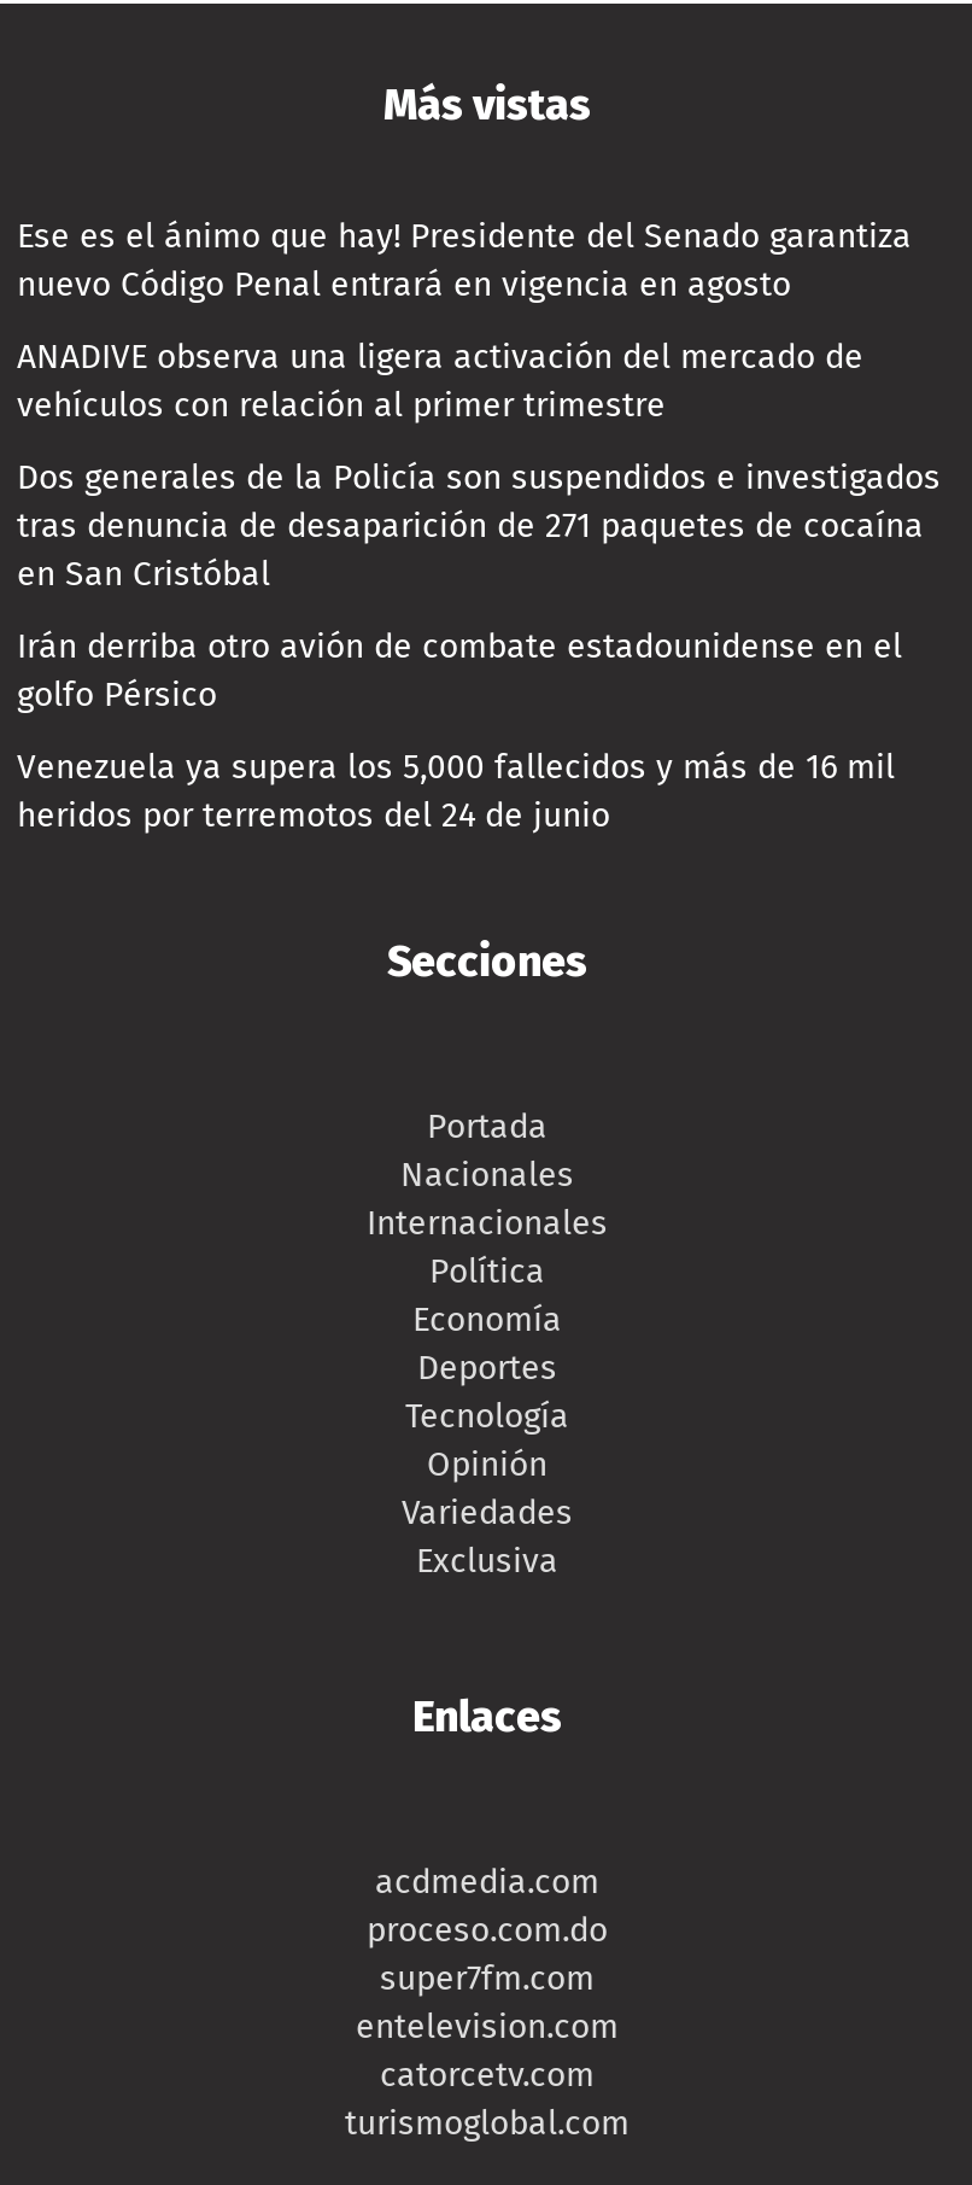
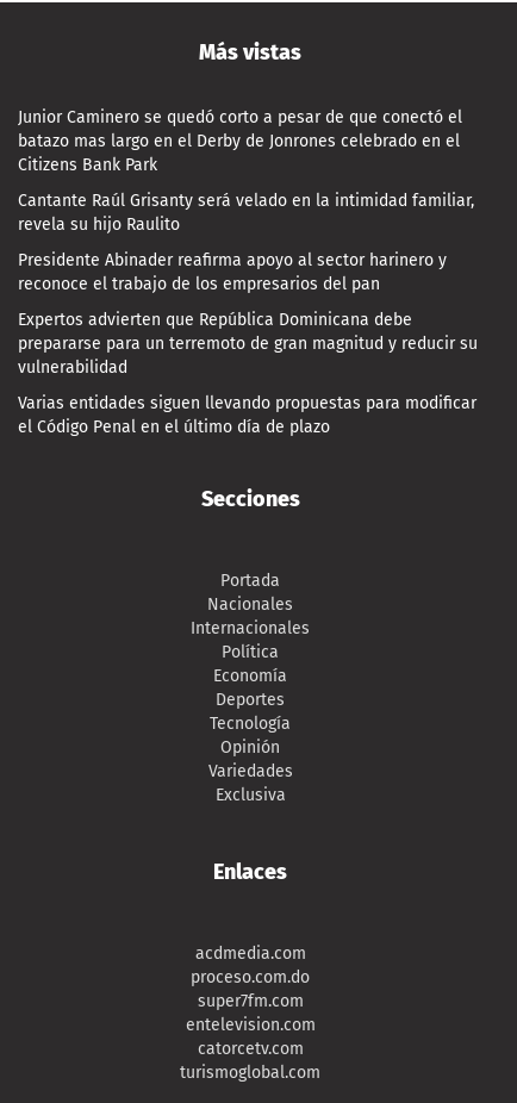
[17,215,912,305] Ese es el ánimo que hay! Presidente del Senado garantiza | nuevo Código Penal entrará en vigencia en agosto -> [18,107,462,175] Junior Caminero se quedó corto a pesar de que conectó el | batazo mas largo en el Derby de Jonrones celebrado en el | Citizens Bank Park
[17,336,863,425] ANADIVE observa una ligera activación del mercado de | vehículos con relación al primer trimestre -> [18,190,474,234] Cantante Raúl Grisanty será velado en la intimidad familiar, | revela su hijo Raulito
[17,457,941,594] Dos generales de la Policía son suspendidos e investigados | tras denuncia de desaparición de 271 paquetes de cocaína | en San Cristóbal -> [18,250,447,294] Presidente Abinader reafirma apoyo al sector harinero y | reconoce el trabajo de los empresarios del pan
[17,626,902,715] Irán derriba otro avión de combate estadounidense en el | golfo Pérsico -> [18,309,478,377] Expertos advierten que República Dominicana debe | prepararse para un terremoto de gran magnitud y reducir su | vulnerabilidad
[17,746,895,836] Venezuela ya supera los 5,000 fallecidos y más de 16 mil | heridos por terremotos del 24 de junio -> [18,393,476,437] Varias entidades siguen llevando propuestas para modificar | el Código Penal en el último día de plazo

